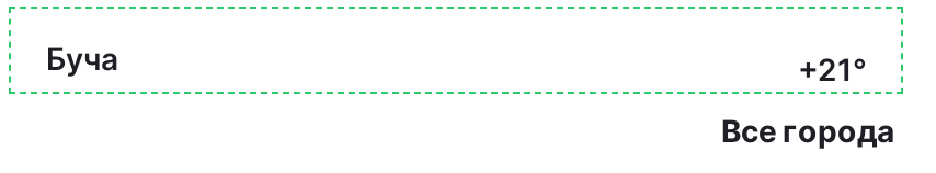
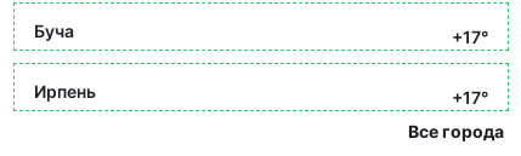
[798,50,866,88] +21° -> [34,27,488,108] +17° | Ирпень | +17°

